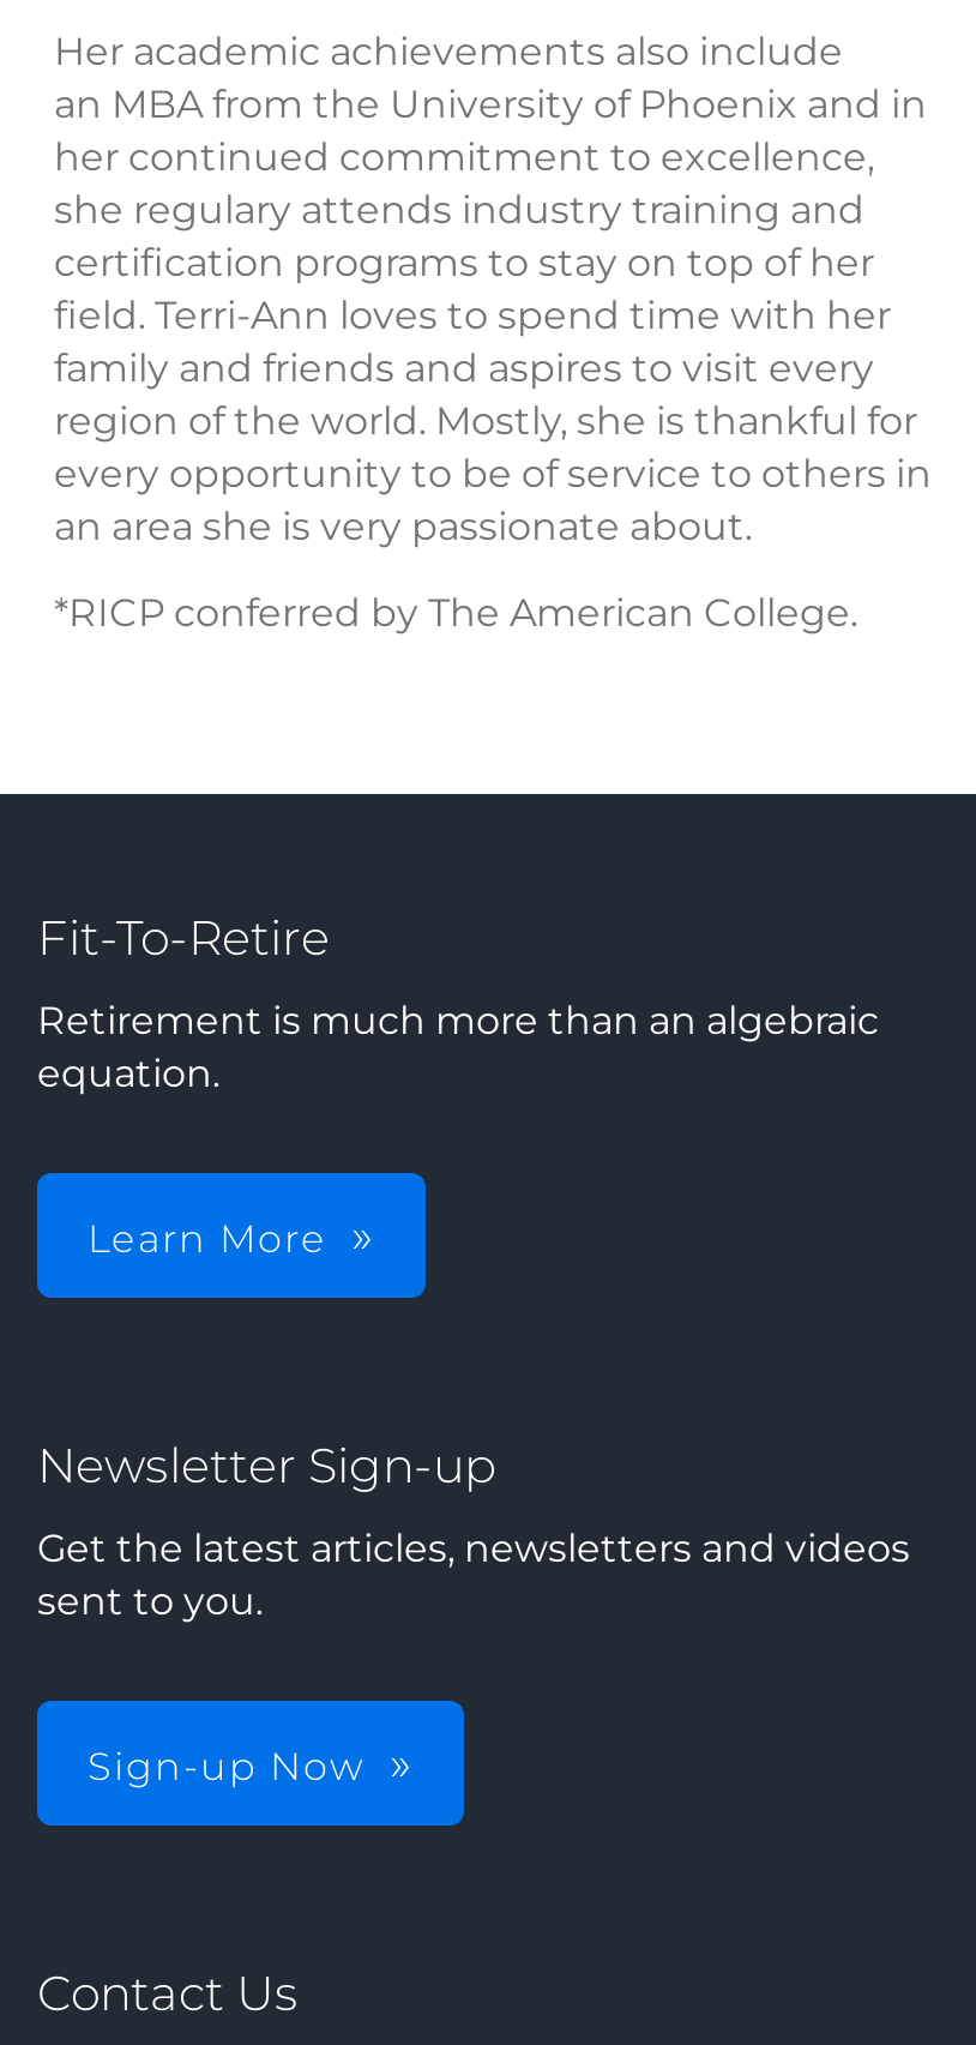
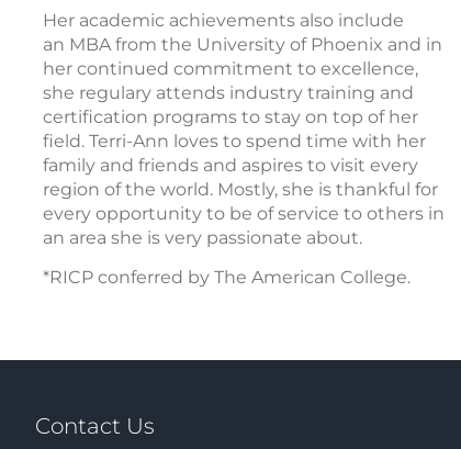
[37,910,879,1097] Fit-To-Retire | Retirement is much more than an algebraic | equation. -> none
[88,1217,327,1263] Learn More -> none
[37,1438,910,1625] Newsletter Sign-up | Get the latest articles, newsletters and videos | sent to you. -> none
[88,1745,366,1790] Sign-up Now -> none

